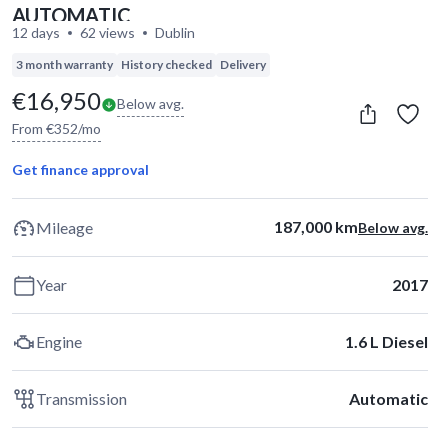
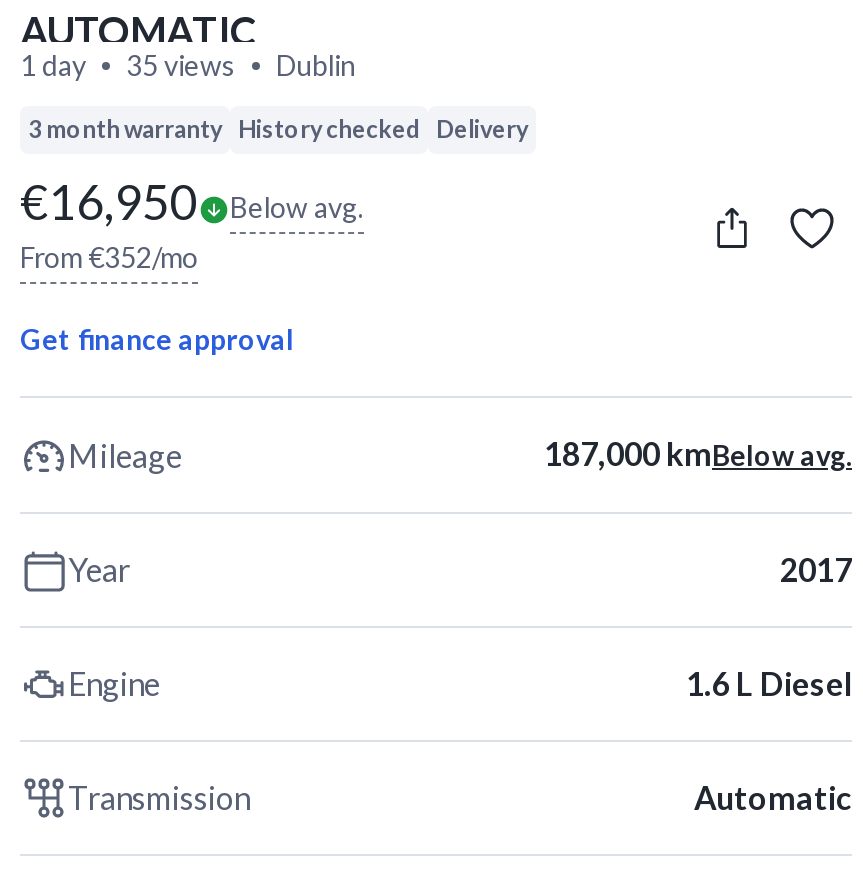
[12,24,135,41] 12 days | 62 views -> [20,48,236,82] 1 day | 35 views

